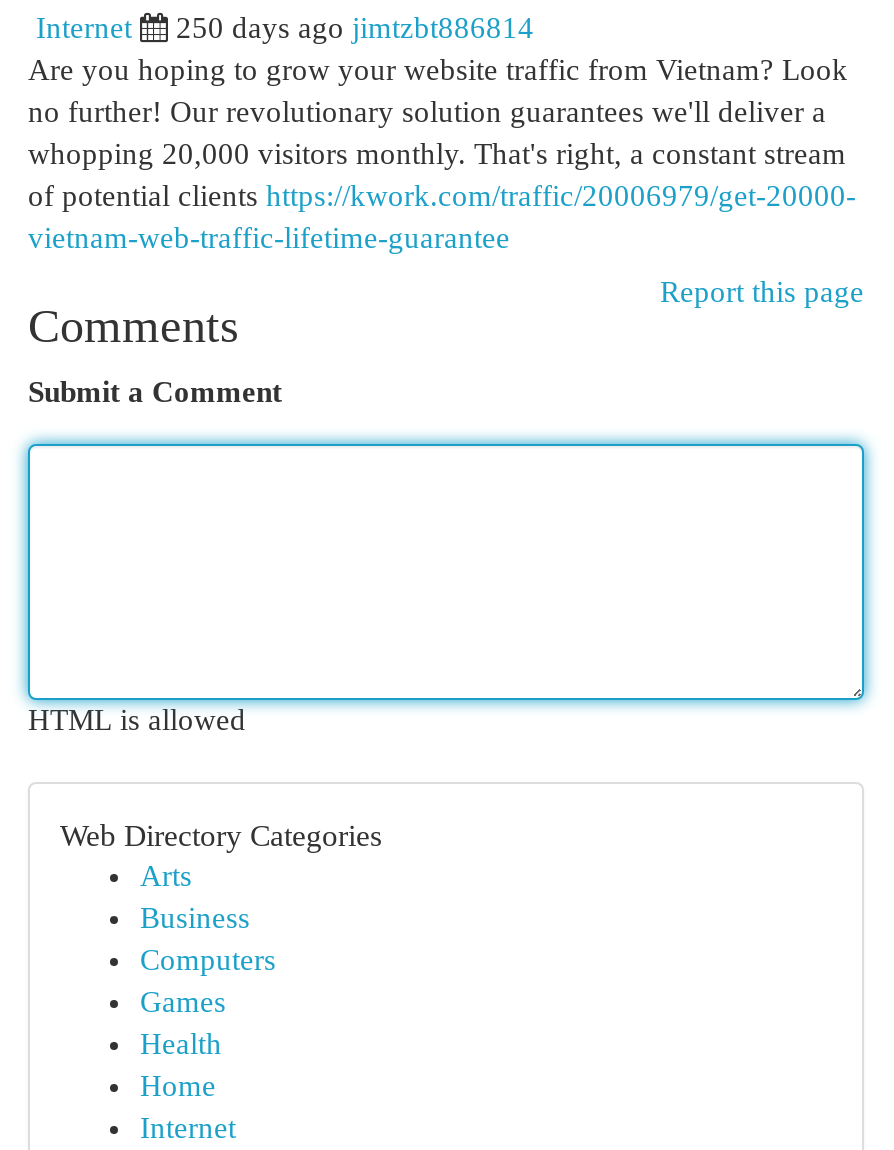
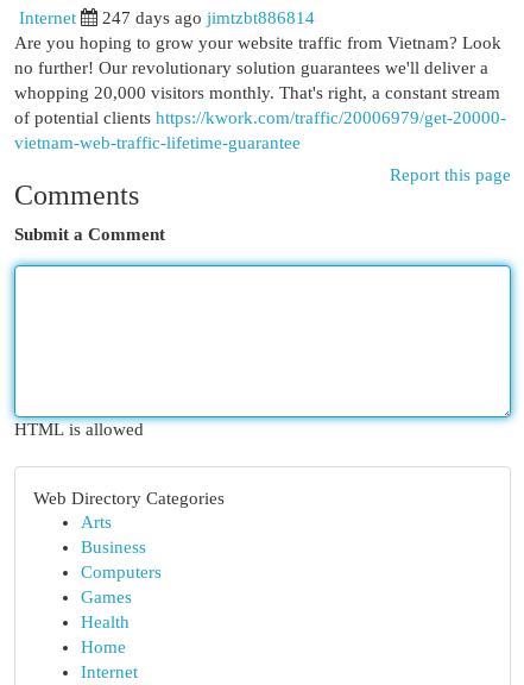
[176,12,534,44] 250 days ago jimtzbt886814 -> [102,8,315,27] 247 days ago jimtzbt886814

